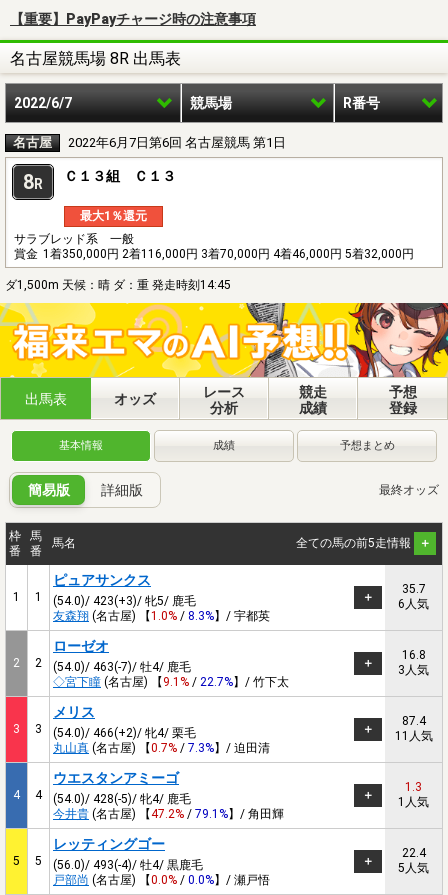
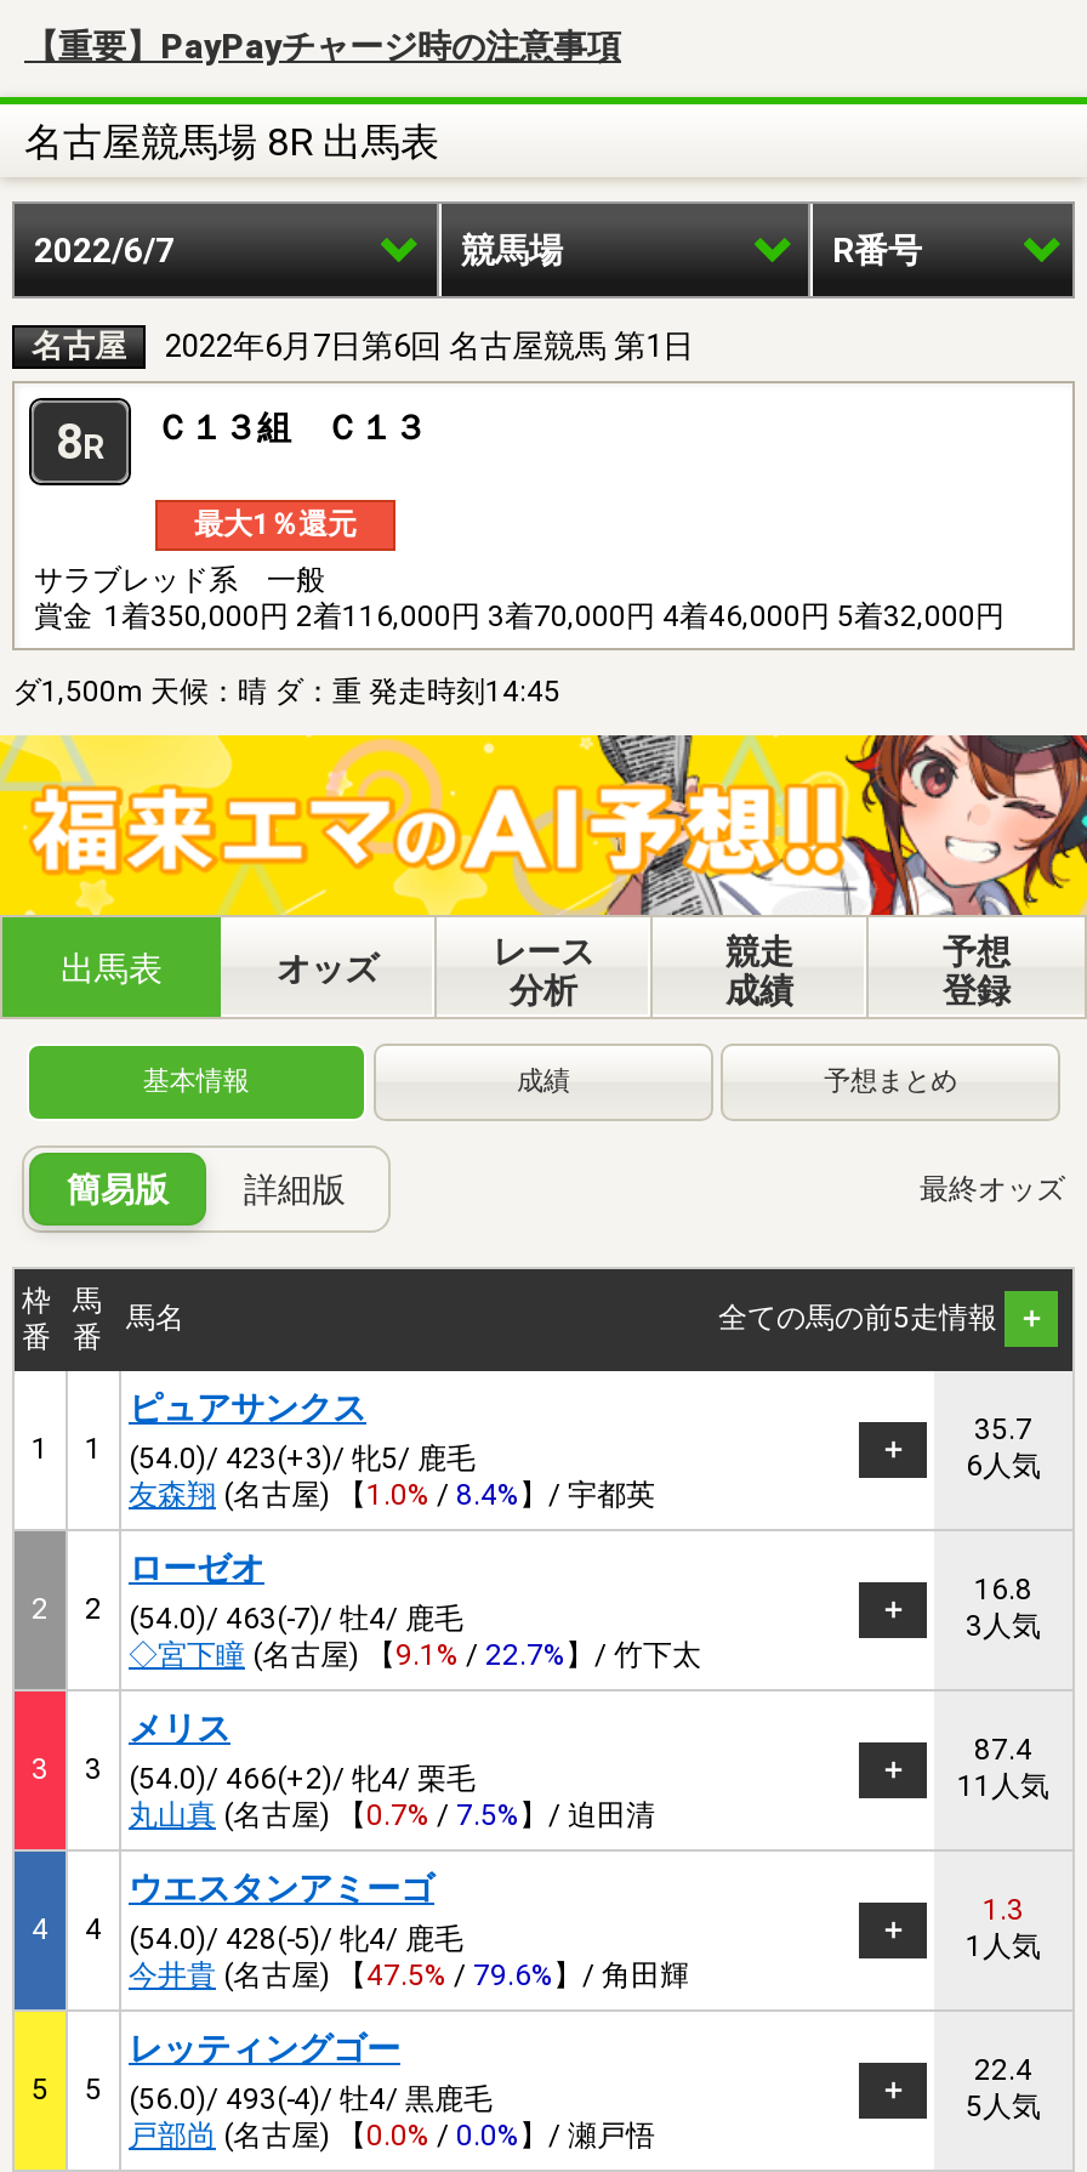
[53,609,270,623] 友森翔(名古屋) 【1.0% / 8.3%】/ 宇都英 -> [129,1479,655,1513] 友森翔(名古屋) 【1.0% / 8.4%】/ 宇都英
[53,741,270,755] 丸山真(名古屋) 【0.7% / 7.3%】/ 迫田清 -> [129,1799,655,1833] 丸山真(名古屋) 【0.7% / 7.5%】/ 迫田清
[53,807,284,821] 今井貴(名古屋) 【47.2% / 79.1%】/ 角田輝 -> [129,1959,689,1993] 今井貴(名古屋) 【47.5% / 79.6%】/ 角田輝

